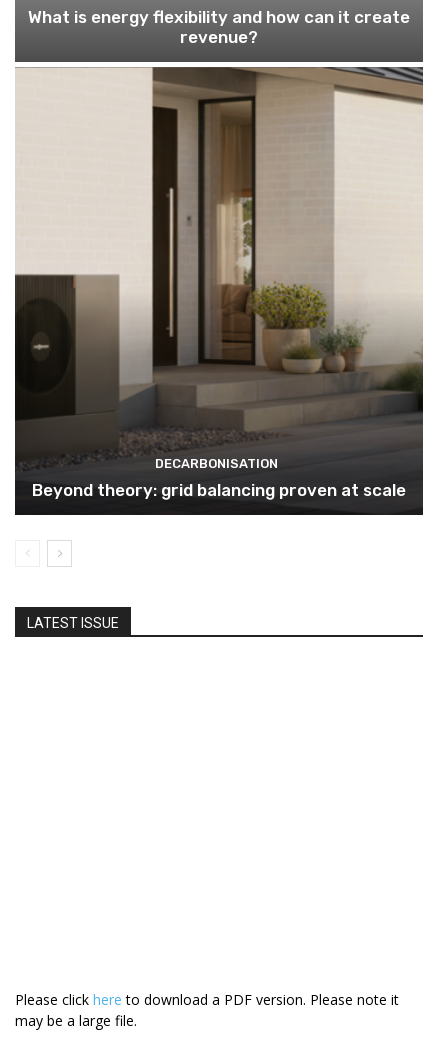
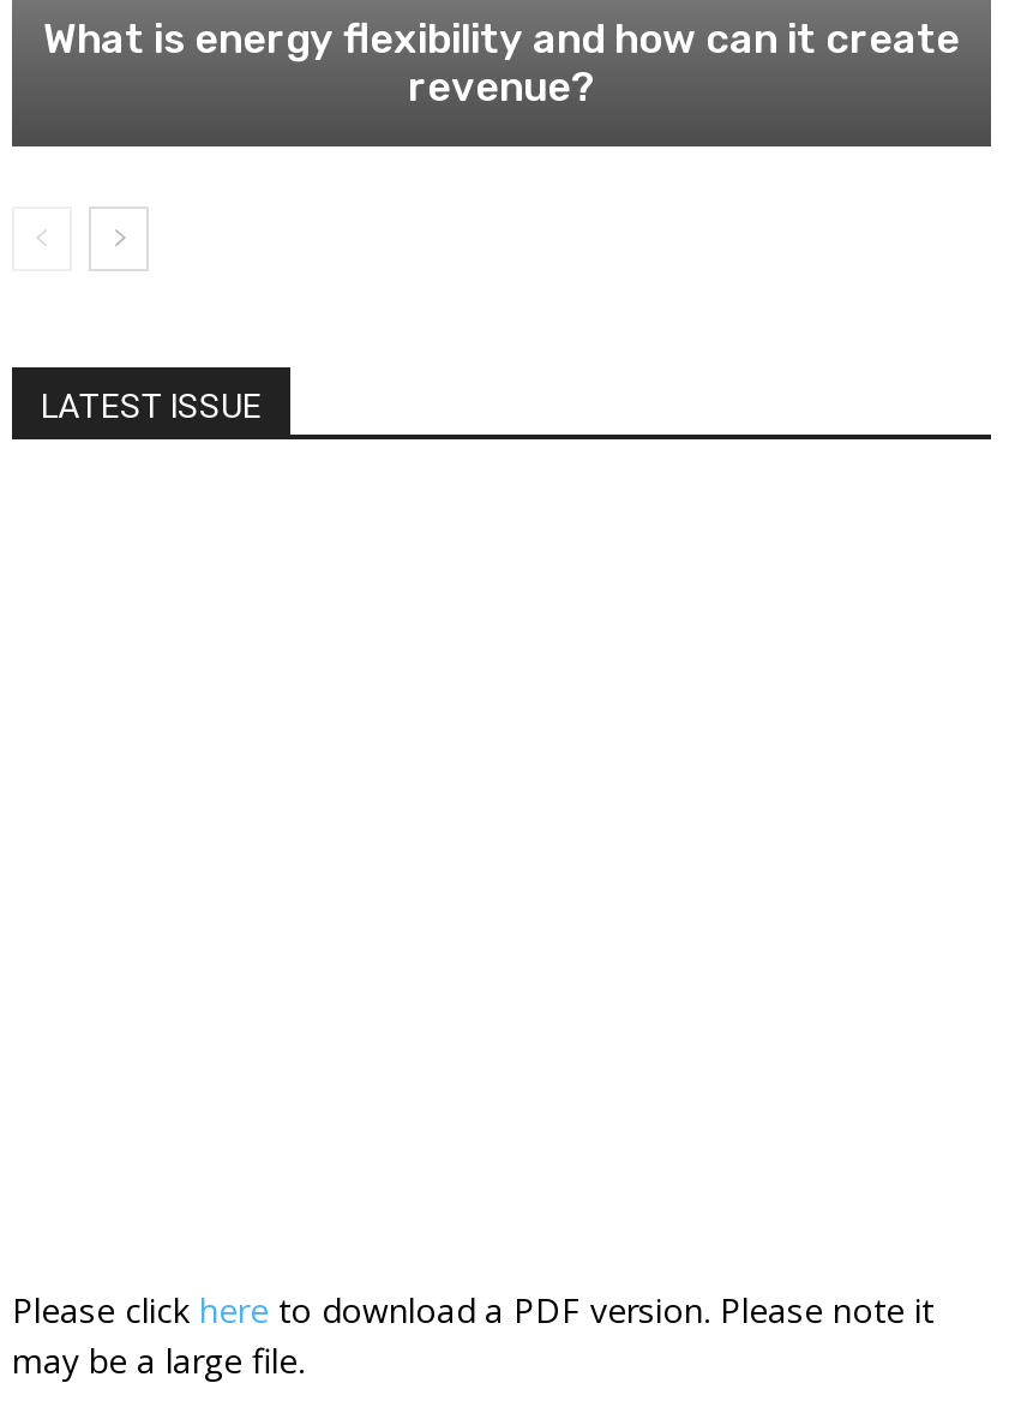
[14,66,424,514] [image] | DECARBONISATION | Beyond theory: grid balancing proven at scale -> none

